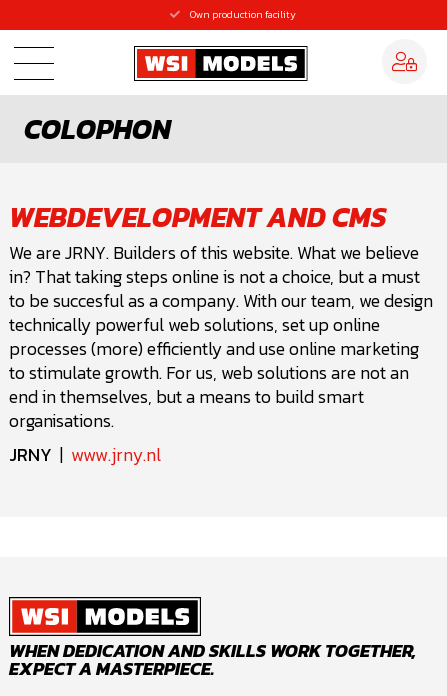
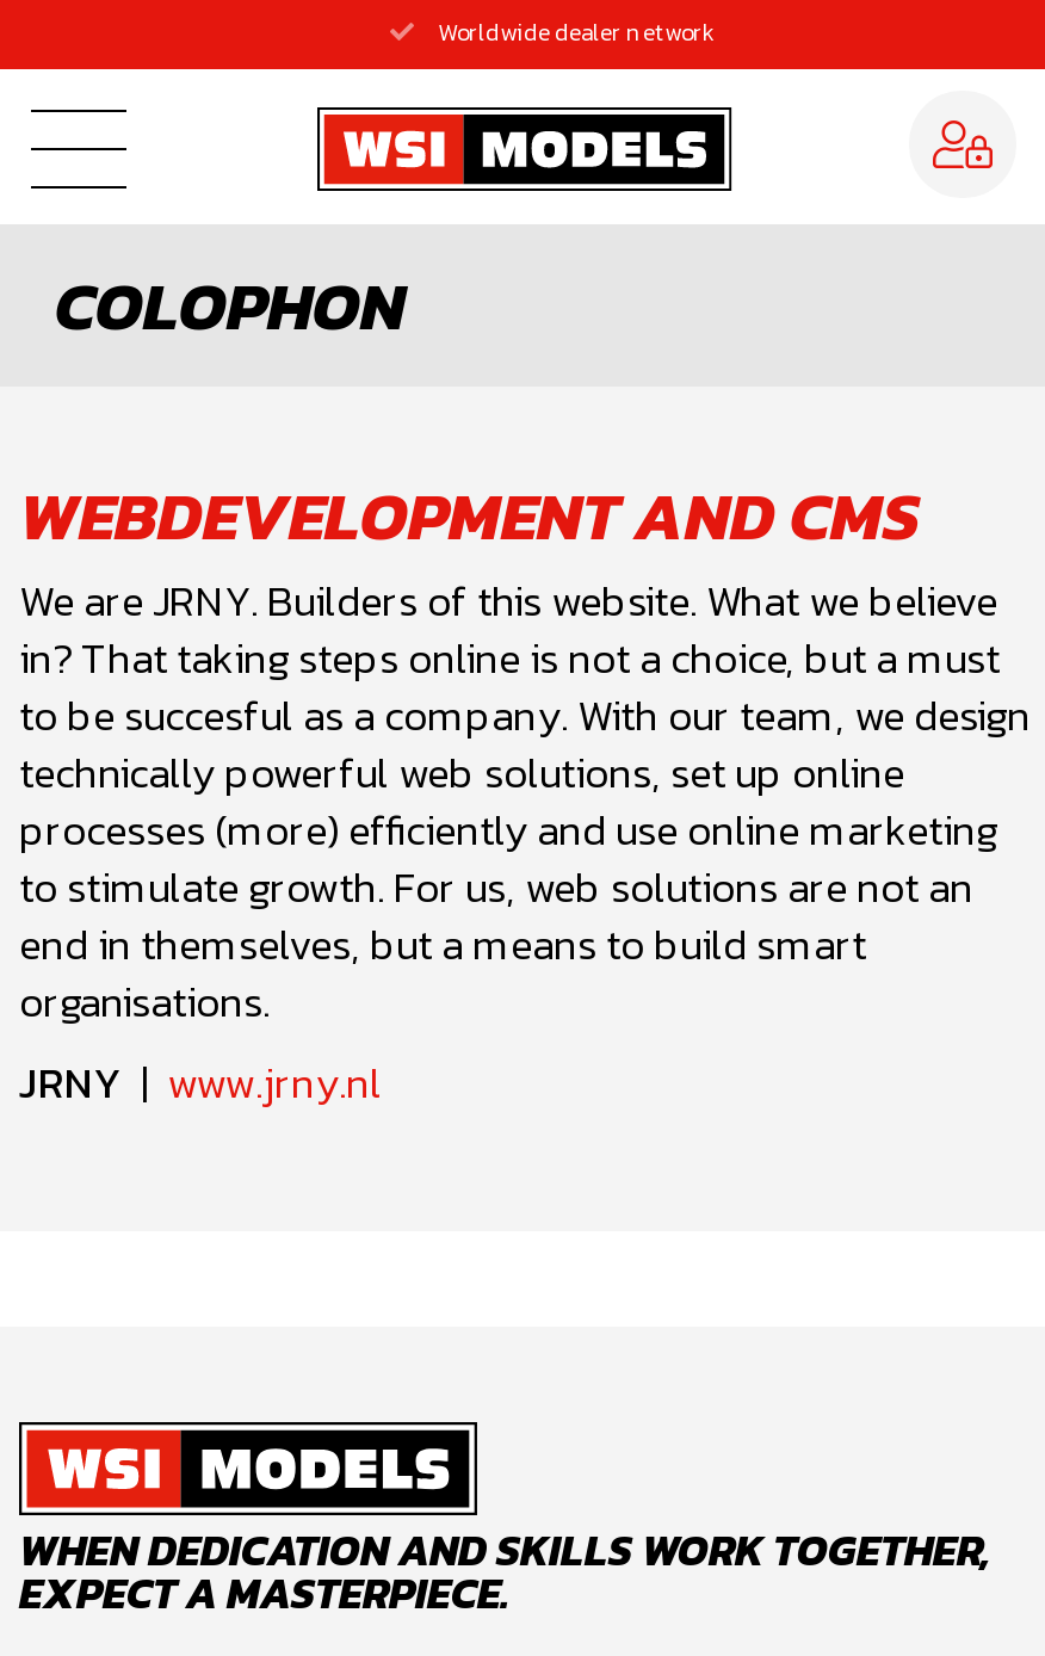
[190,7,296,22] Own production facility -> [438,14,717,50] Worldwide dealer network

